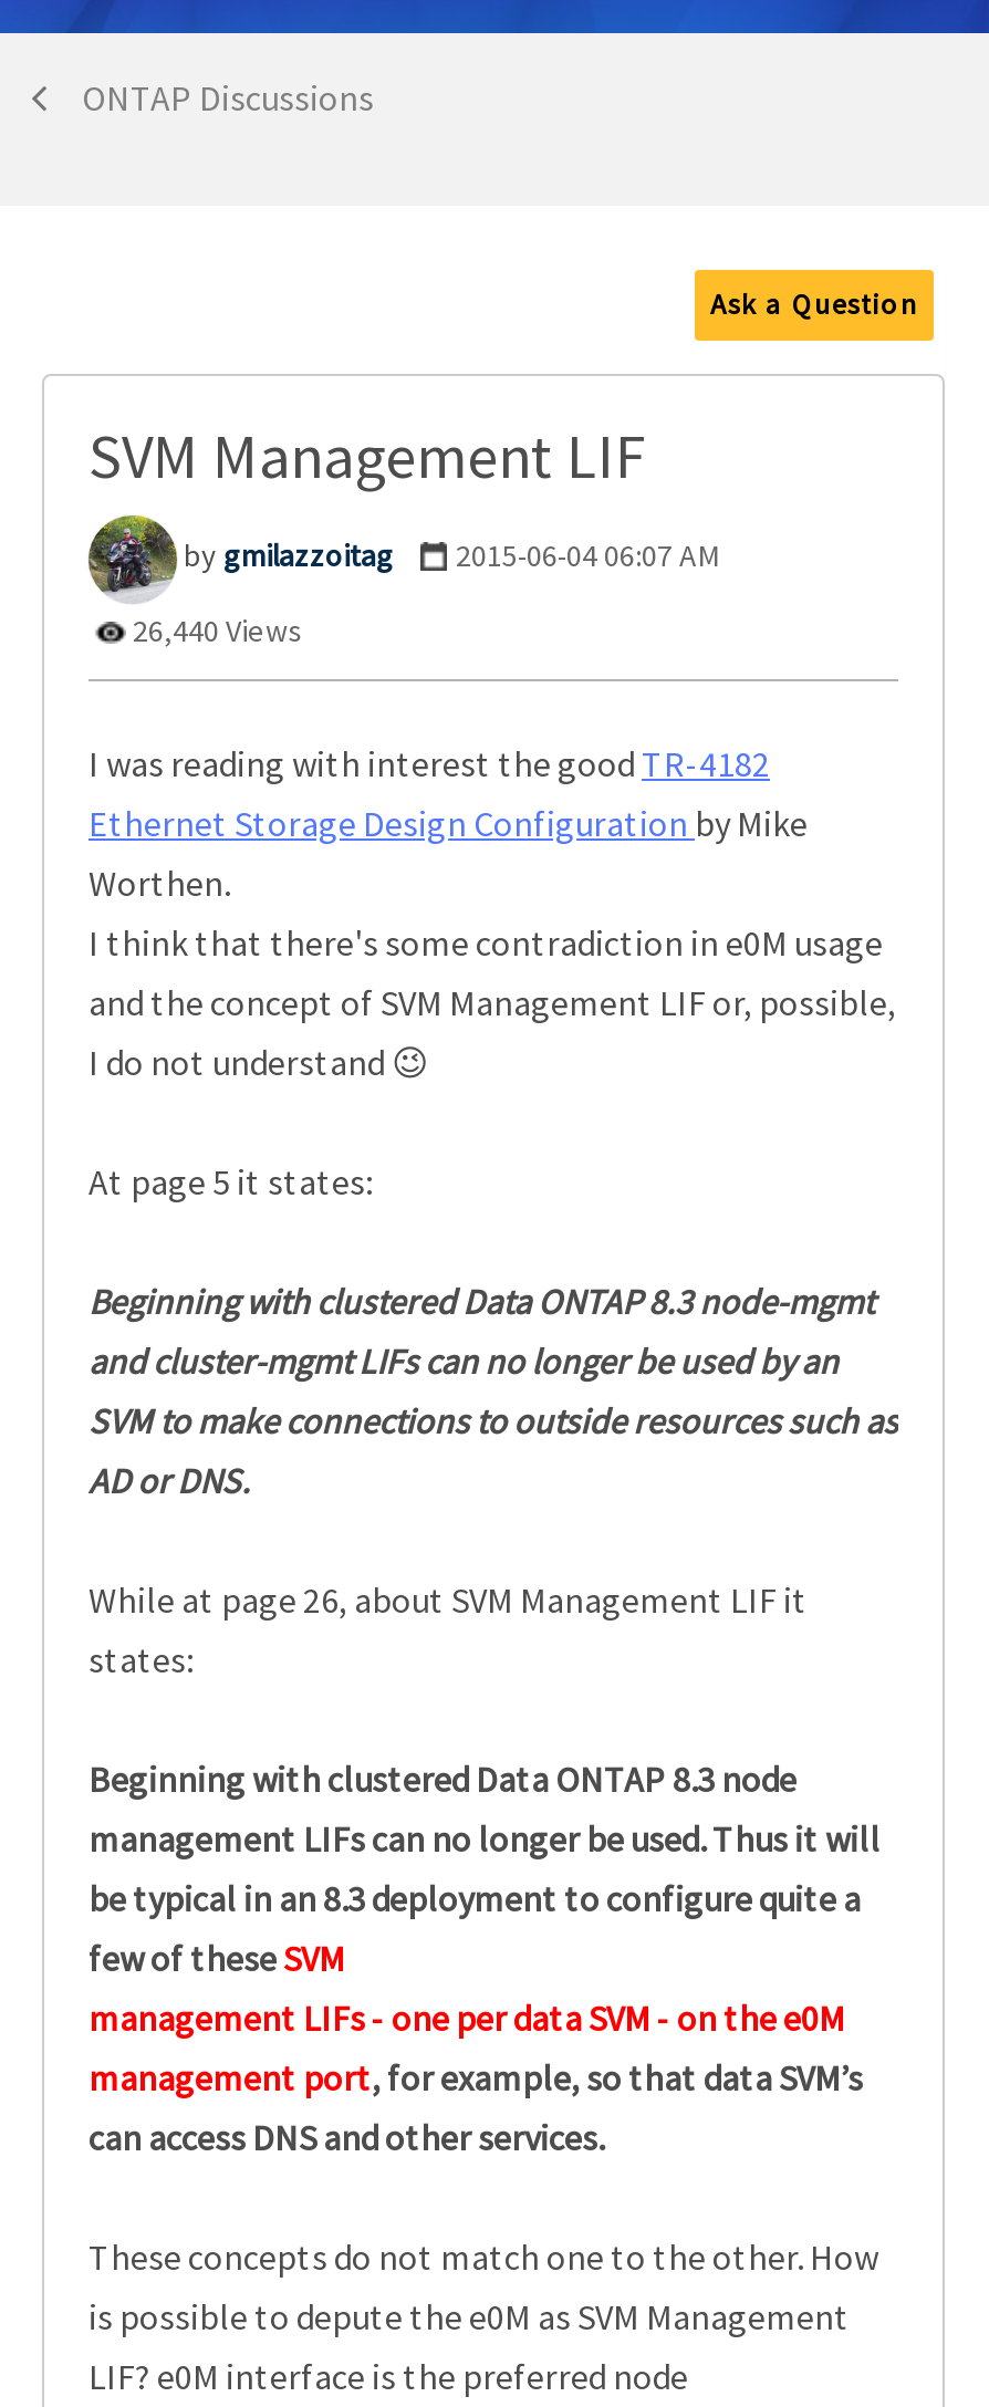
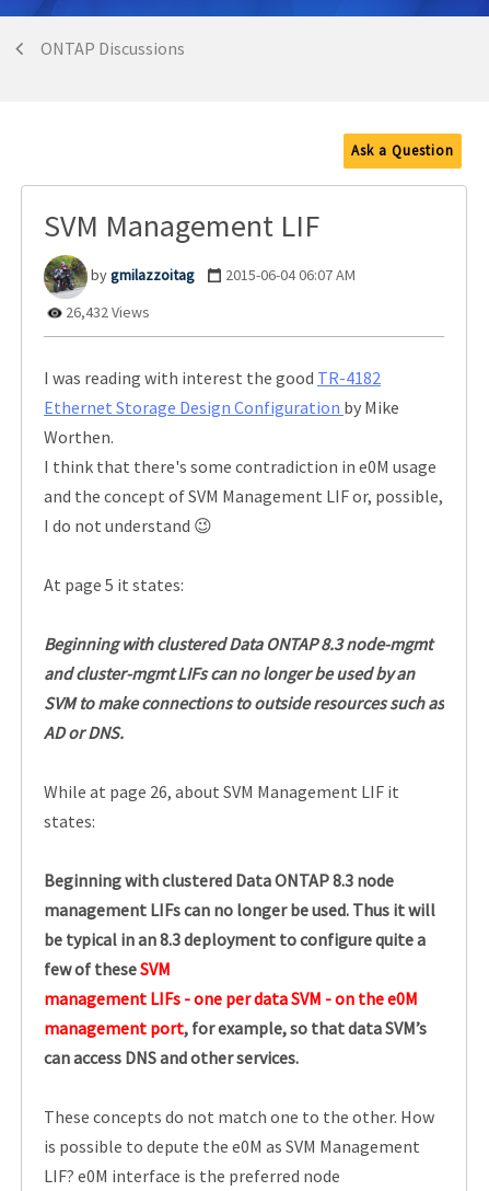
[126,611,303,650] 26,440 Views -> [62,302,150,322] 26,432 Views

